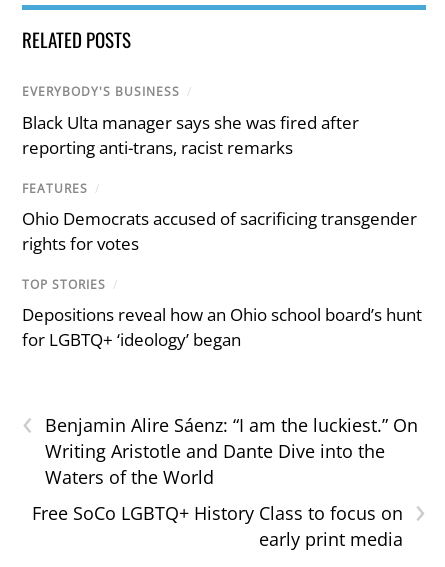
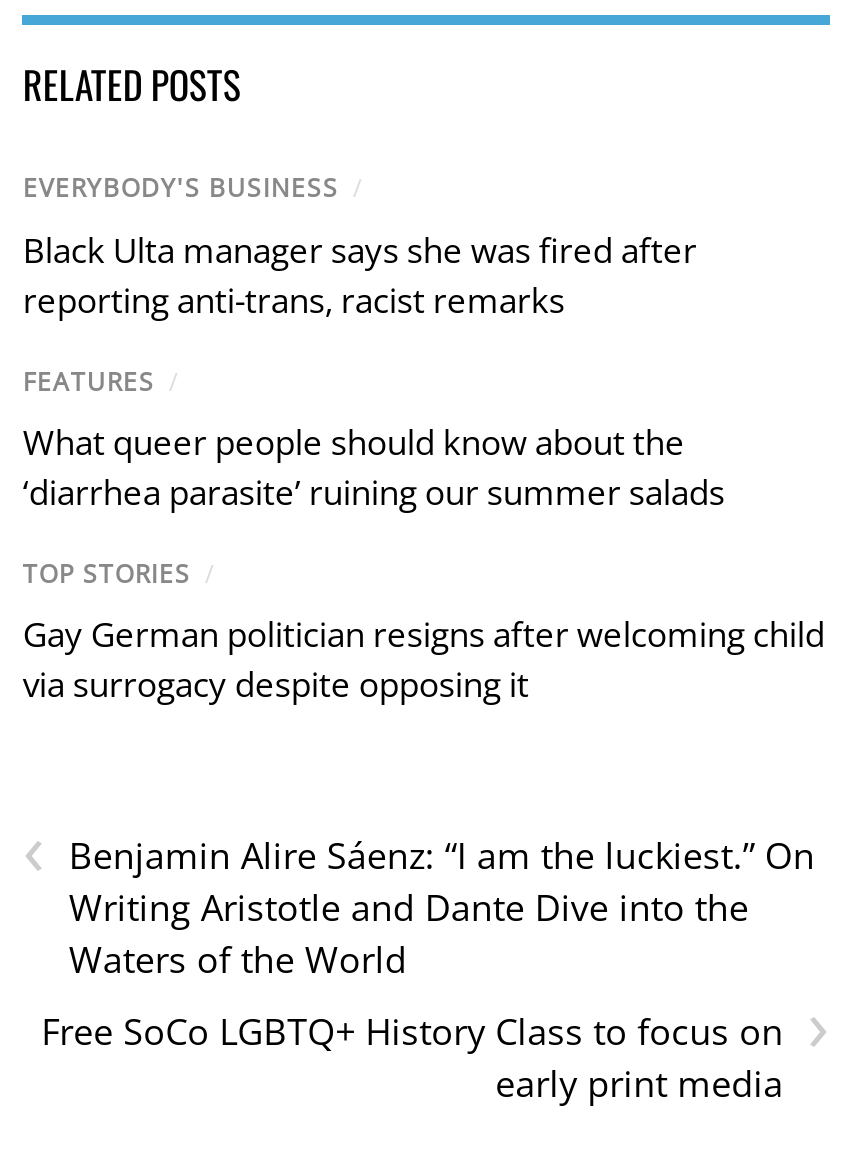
[22,207,417,255] Ohio Democrats accused of sacrificing transgender | rights for votes -> [23,419,725,515] What queer people should know about the | ‘diarrhea parasite’ ruining our summer salads
[22,303,422,351] Depositions reveal how an Ohio school board’s hunt | for LGBTQ+ ‘ideology’ began -> [23,611,825,707] Gay German politician resigns after welcoming child | via surrogacy despite opposing it

